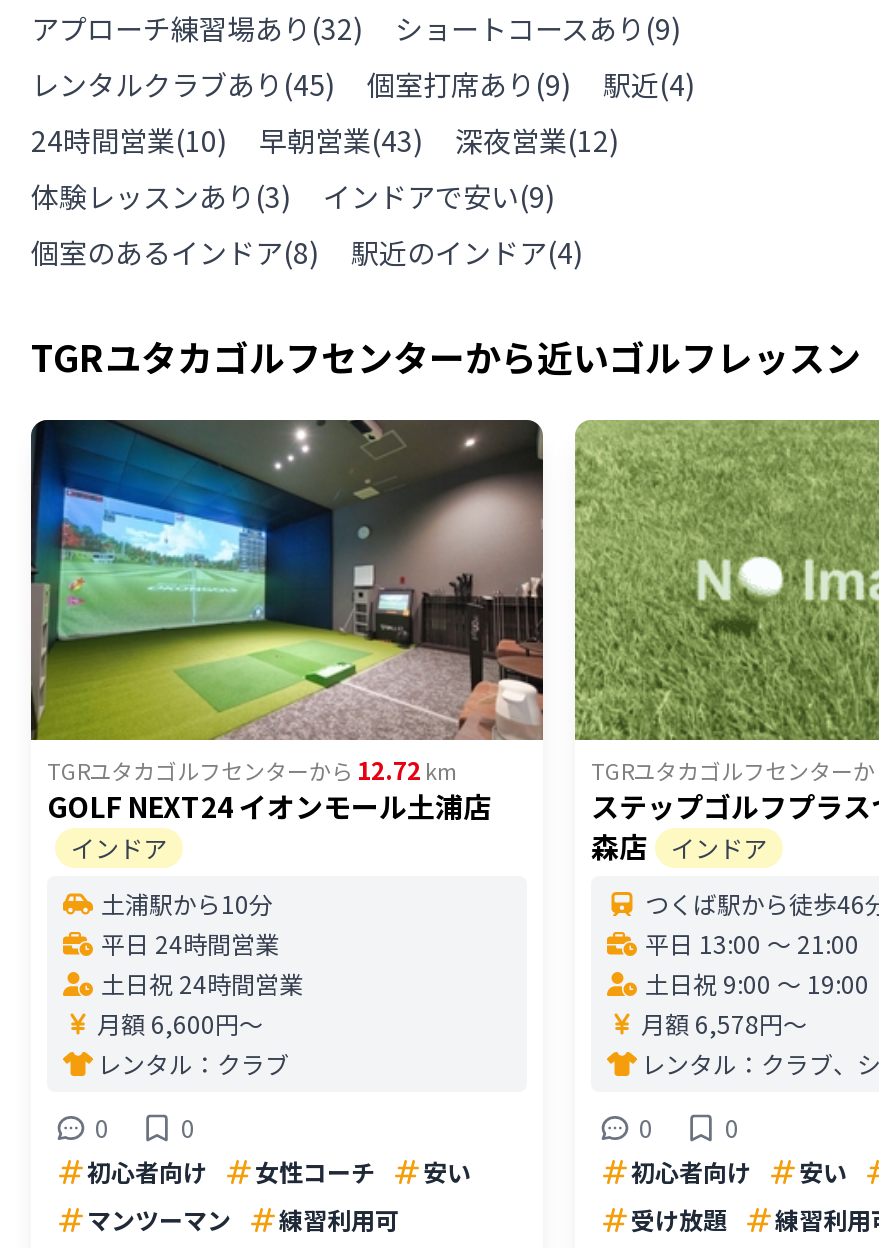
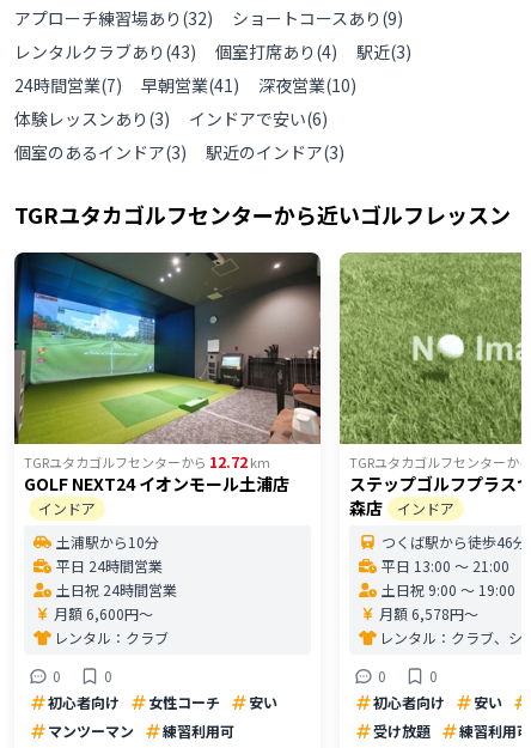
[31,65,335,105] レンタルクラブあり(45) -> [14,40,196,64] レンタルクラブあり(43)
[367,65,571,105] 個室打席あり(9) -> [215,40,337,64] 個室打席あり(4)
[603,65,695,105] 駅近(4) -> [356,40,411,64] 駅近(3)
[31,121,227,161] 24時間営業(10) -> [14,73,122,97] 24時間営業(7)
[259,121,423,161] 早朝営業(43) -> [141,73,239,97] 早朝営業(41)
[455,121,619,161] 深夜営業(12) -> [258,73,356,97] 深夜営業(10)
[323,177,555,217] インドアで安い(9) -> [189,107,328,131] インドアで安い(6)
[31,233,319,273] 個室のあるインドア(8) -> [14,141,187,164] 個室のあるインドア(3)
[351,233,583,273] 駅近のインドア(4) -> [206,141,344,164] 駅近のインドア(3)

